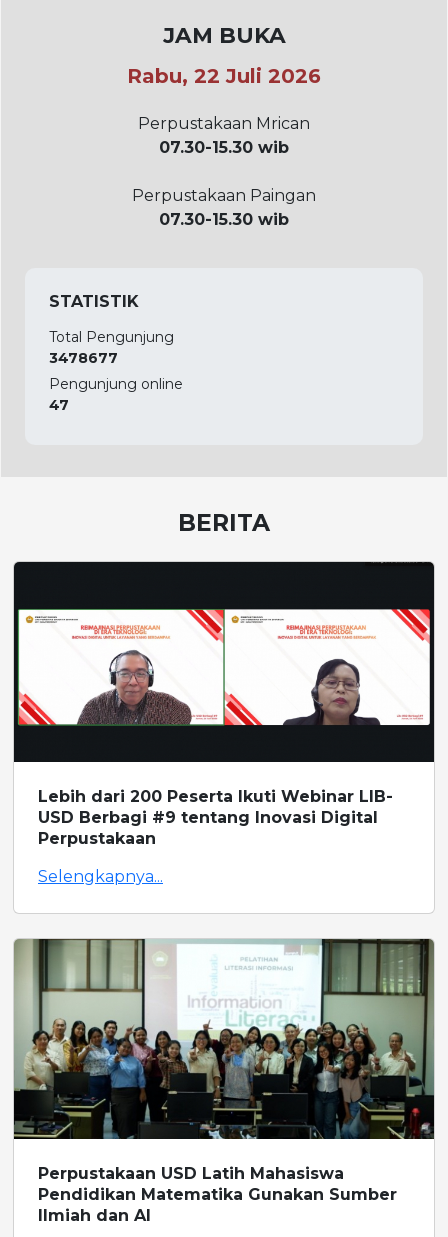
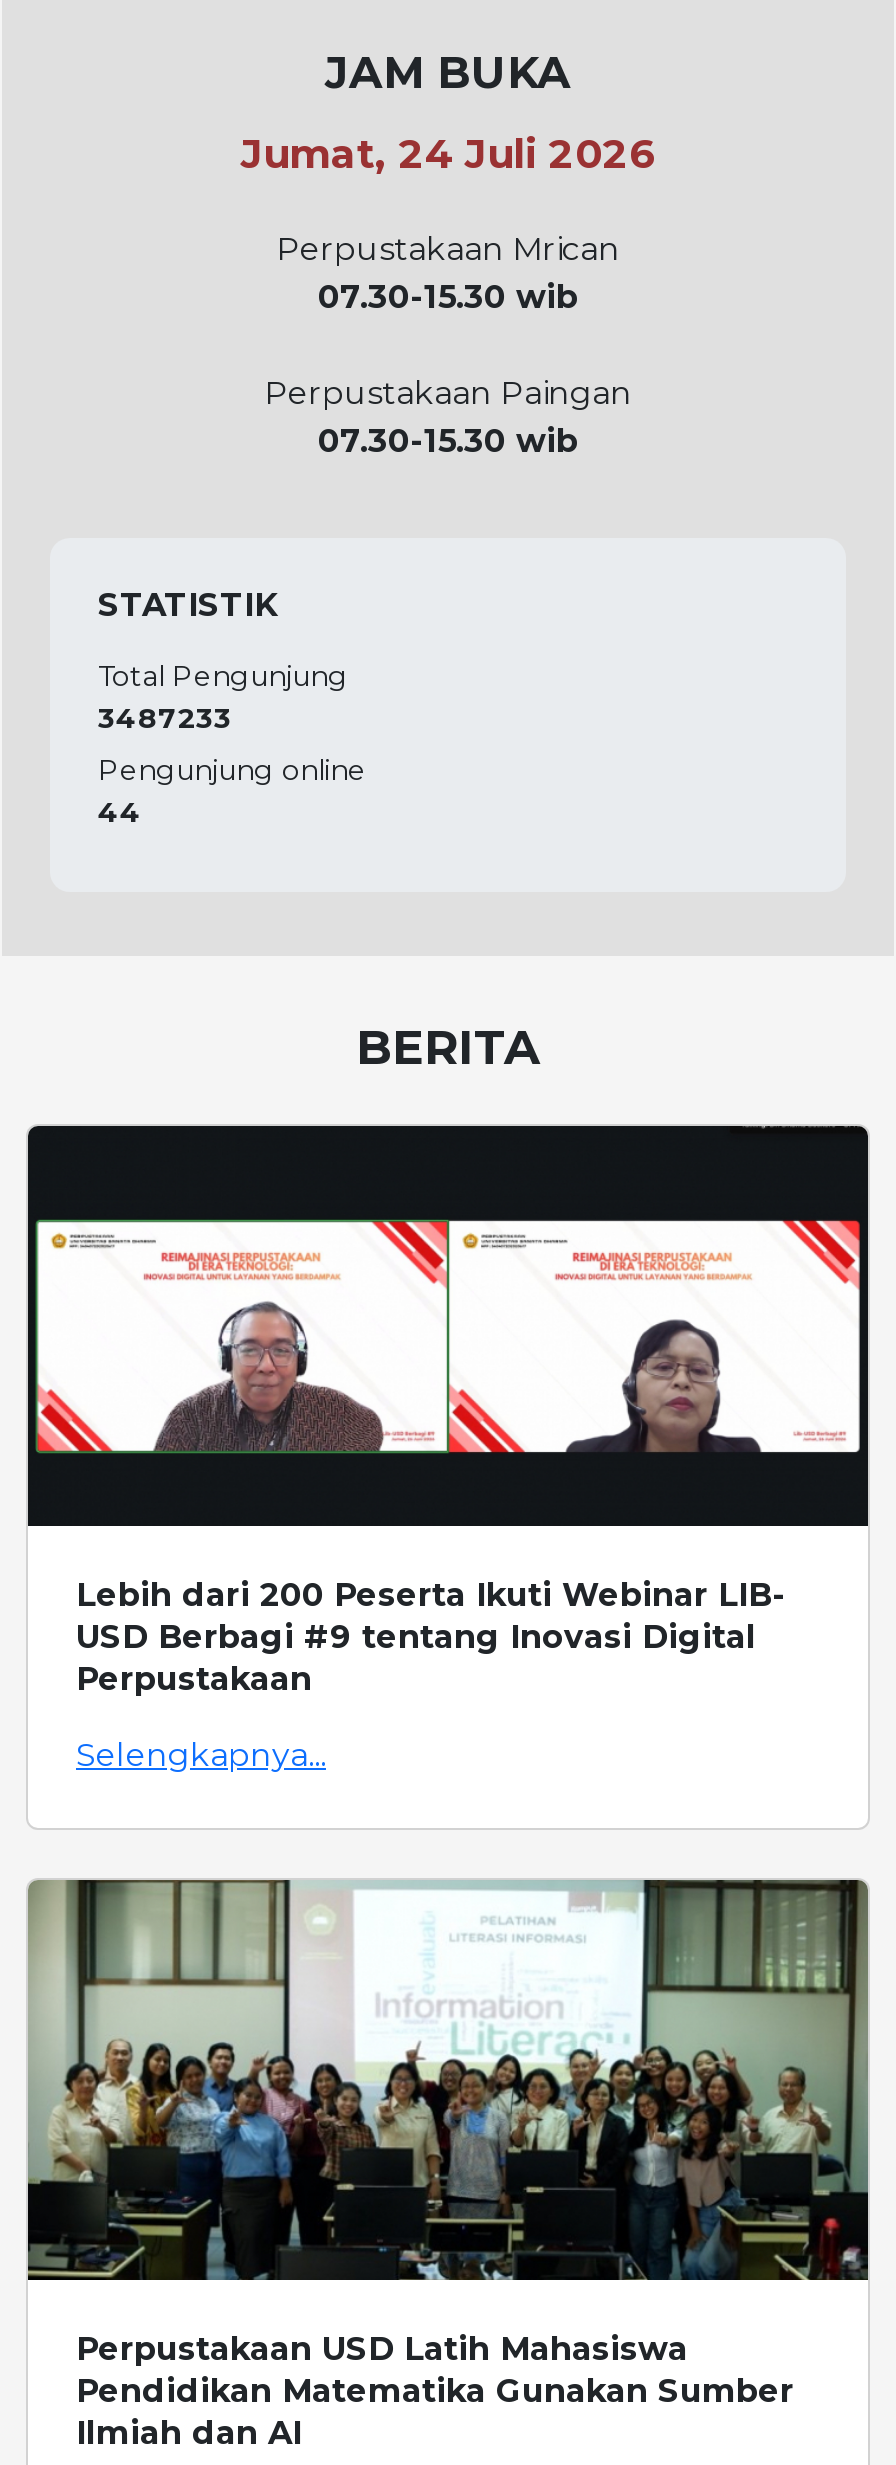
[127,64,321,88] Rabu, 22 Juli 2026 -> [241,131,655,179] Jumat, 24 Juli 2026
[49,349,118,367] 3478677 -> [98,701,232,737] 3487233
[49,396,69,414] 47 -> [98,795,142,831] 44

